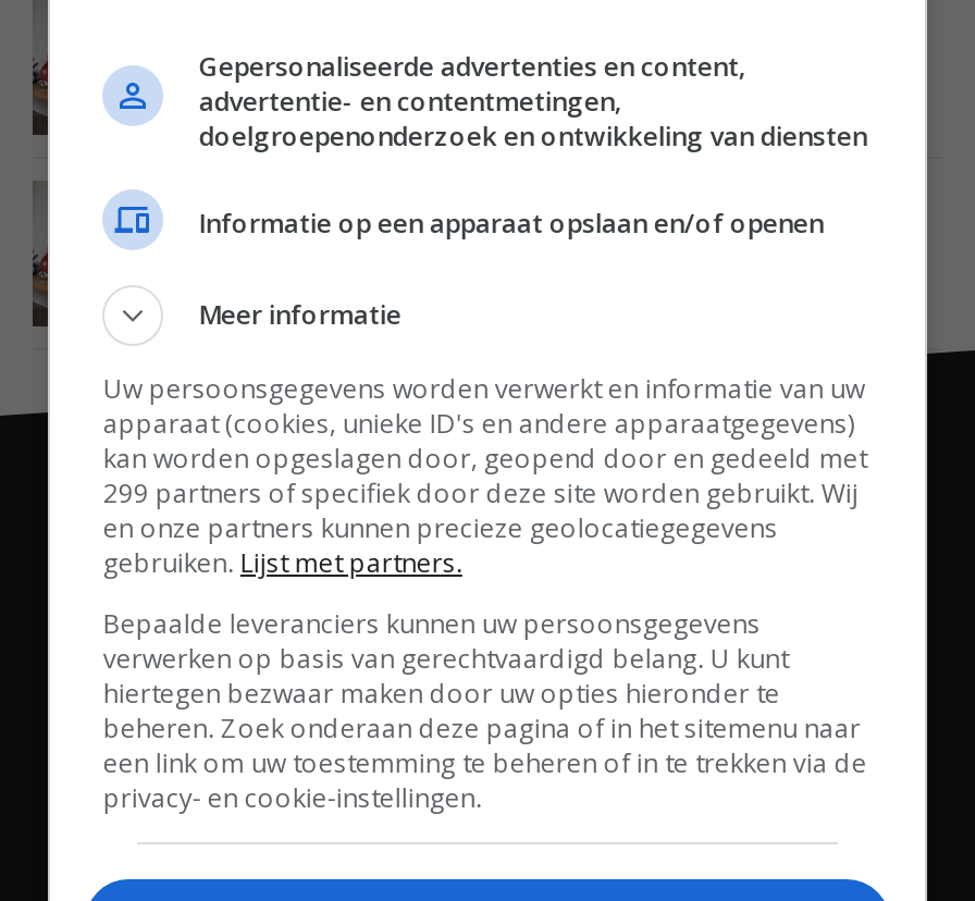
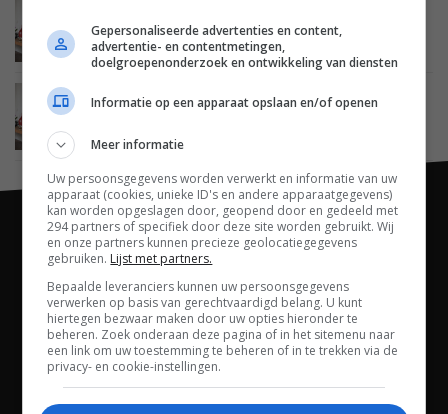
[103,473,858,510] 299 partners of specifiek door deze site worden gebruikt. Wij -> [47,217,394,234] 294 partners of specifiek door deze site worden gebruikt. Wij

